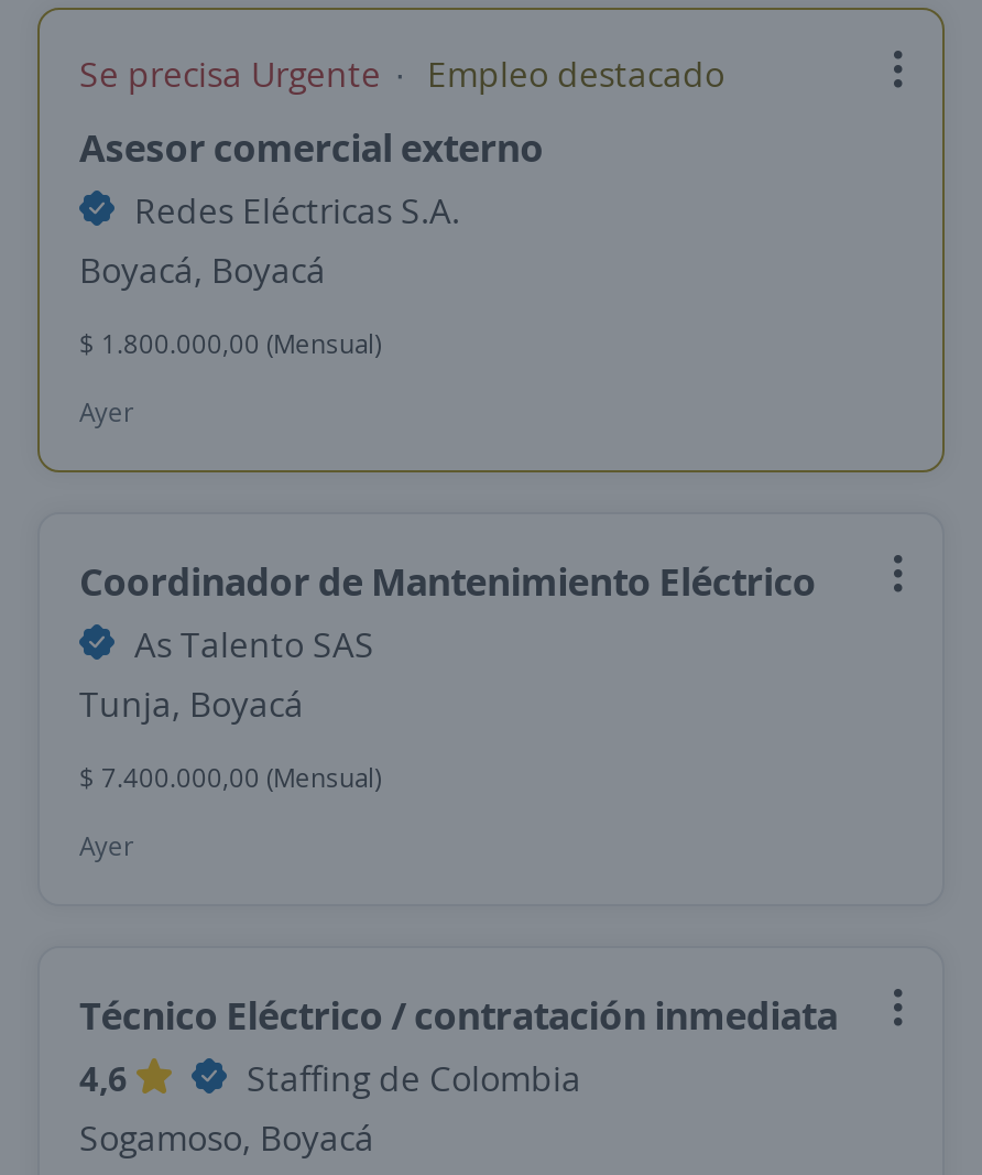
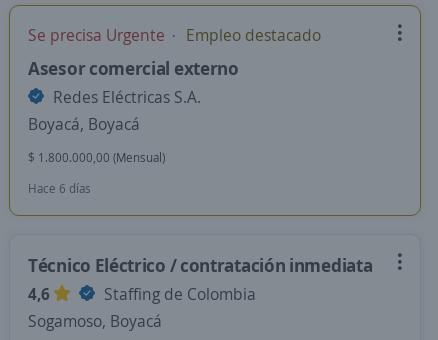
[79,393,816,864] Ayer | Coordinador de Mantenimiento Eléctrico | As Talento SAS | Tunja, Boyacá | $ 7.400.000,00 (Mensual) | Ayer -> [28,180,91,197] Hace 6 días

